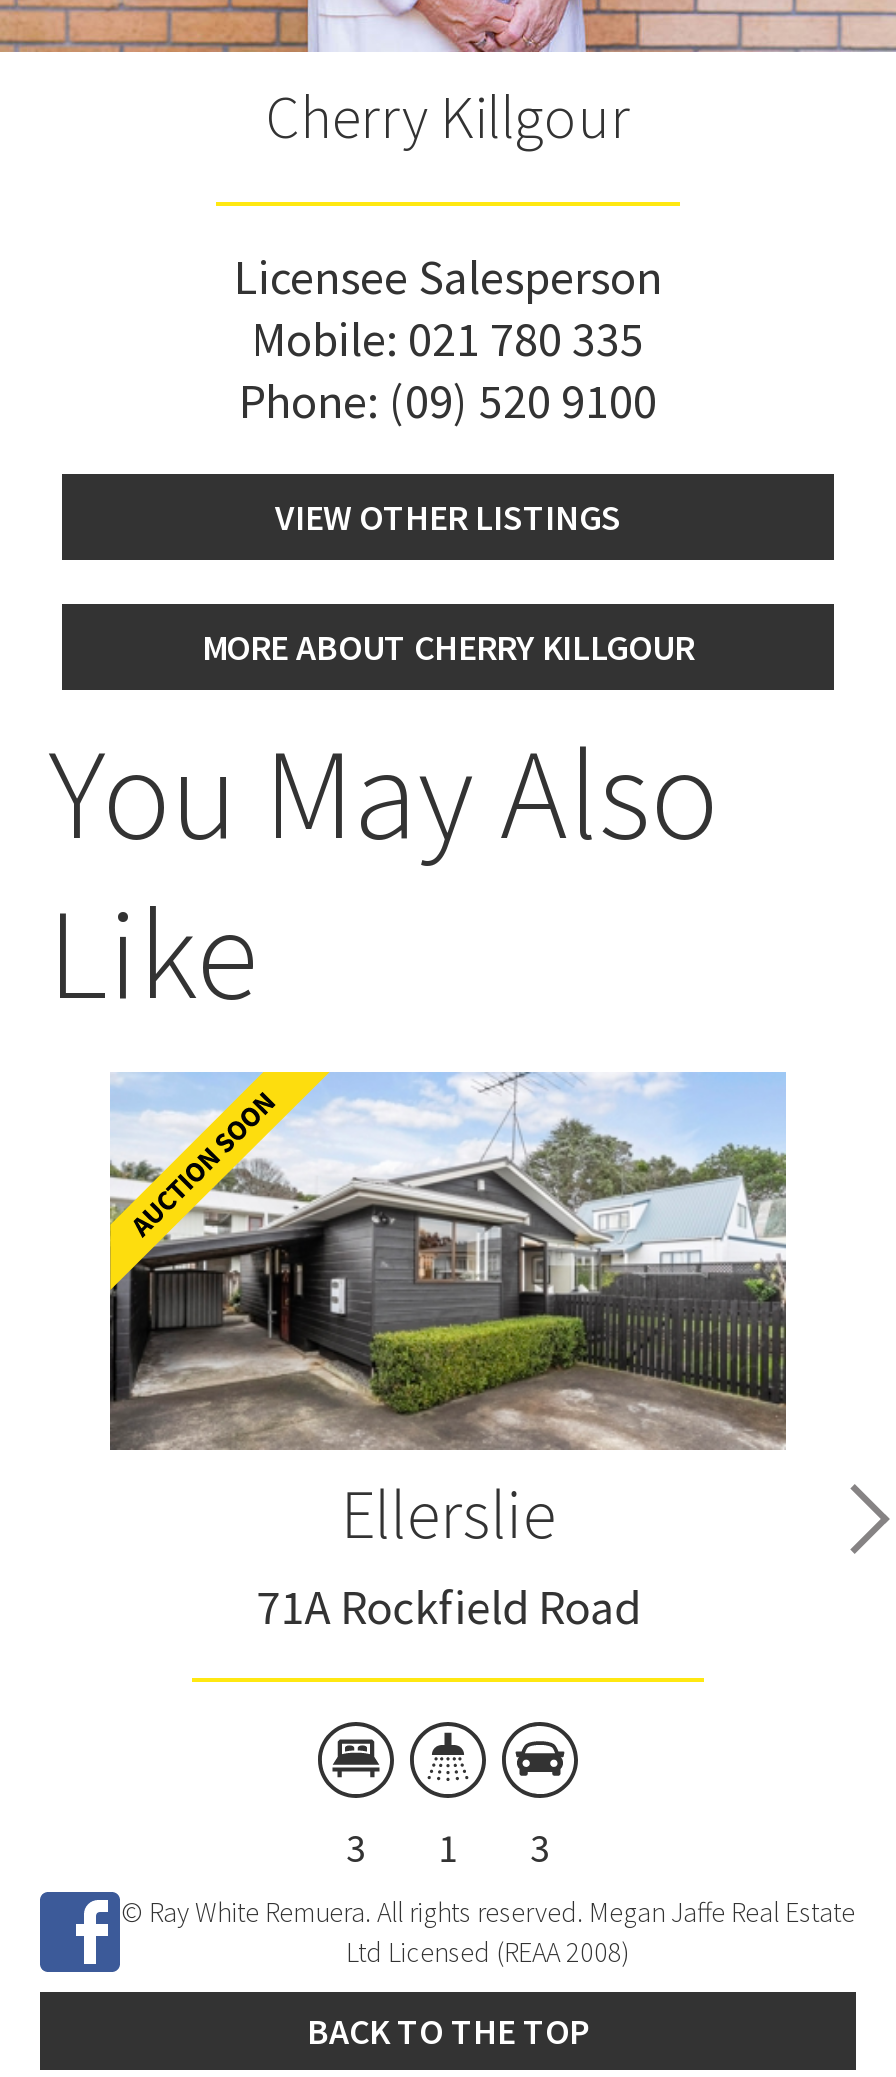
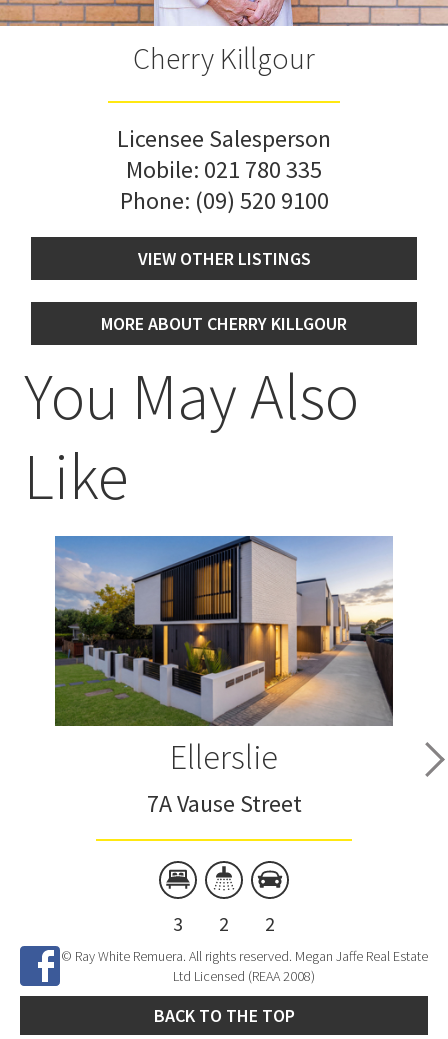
[108,1070,788,1452] [image] -> [54,535,394,727] [image]
[256,1575,640,1637] 71A Rockfield Road -> [147,788,302,819] 7A Vause Street
[438,1821,458,1871] 1 -> [219,911,229,936] 2
[530,1821,550,1871] 3 -> [265,911,275,936] 2

